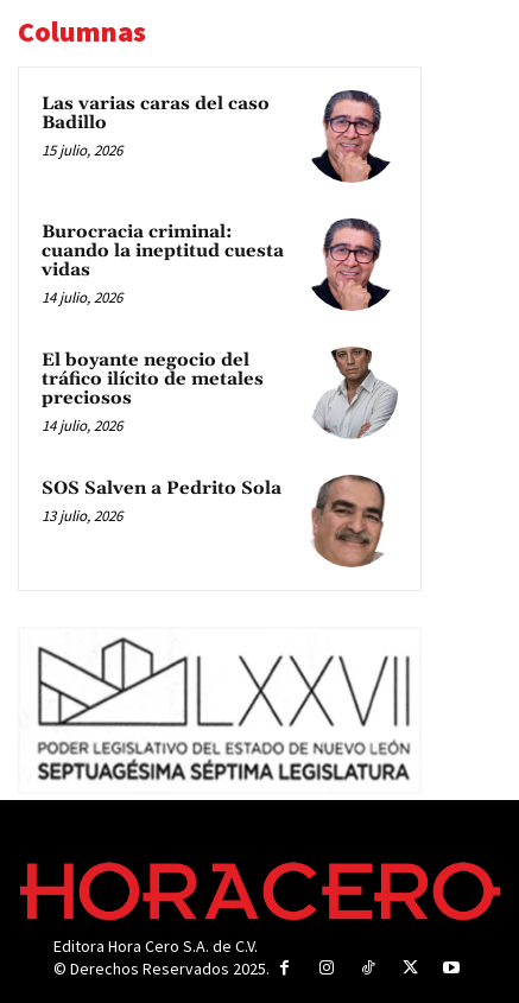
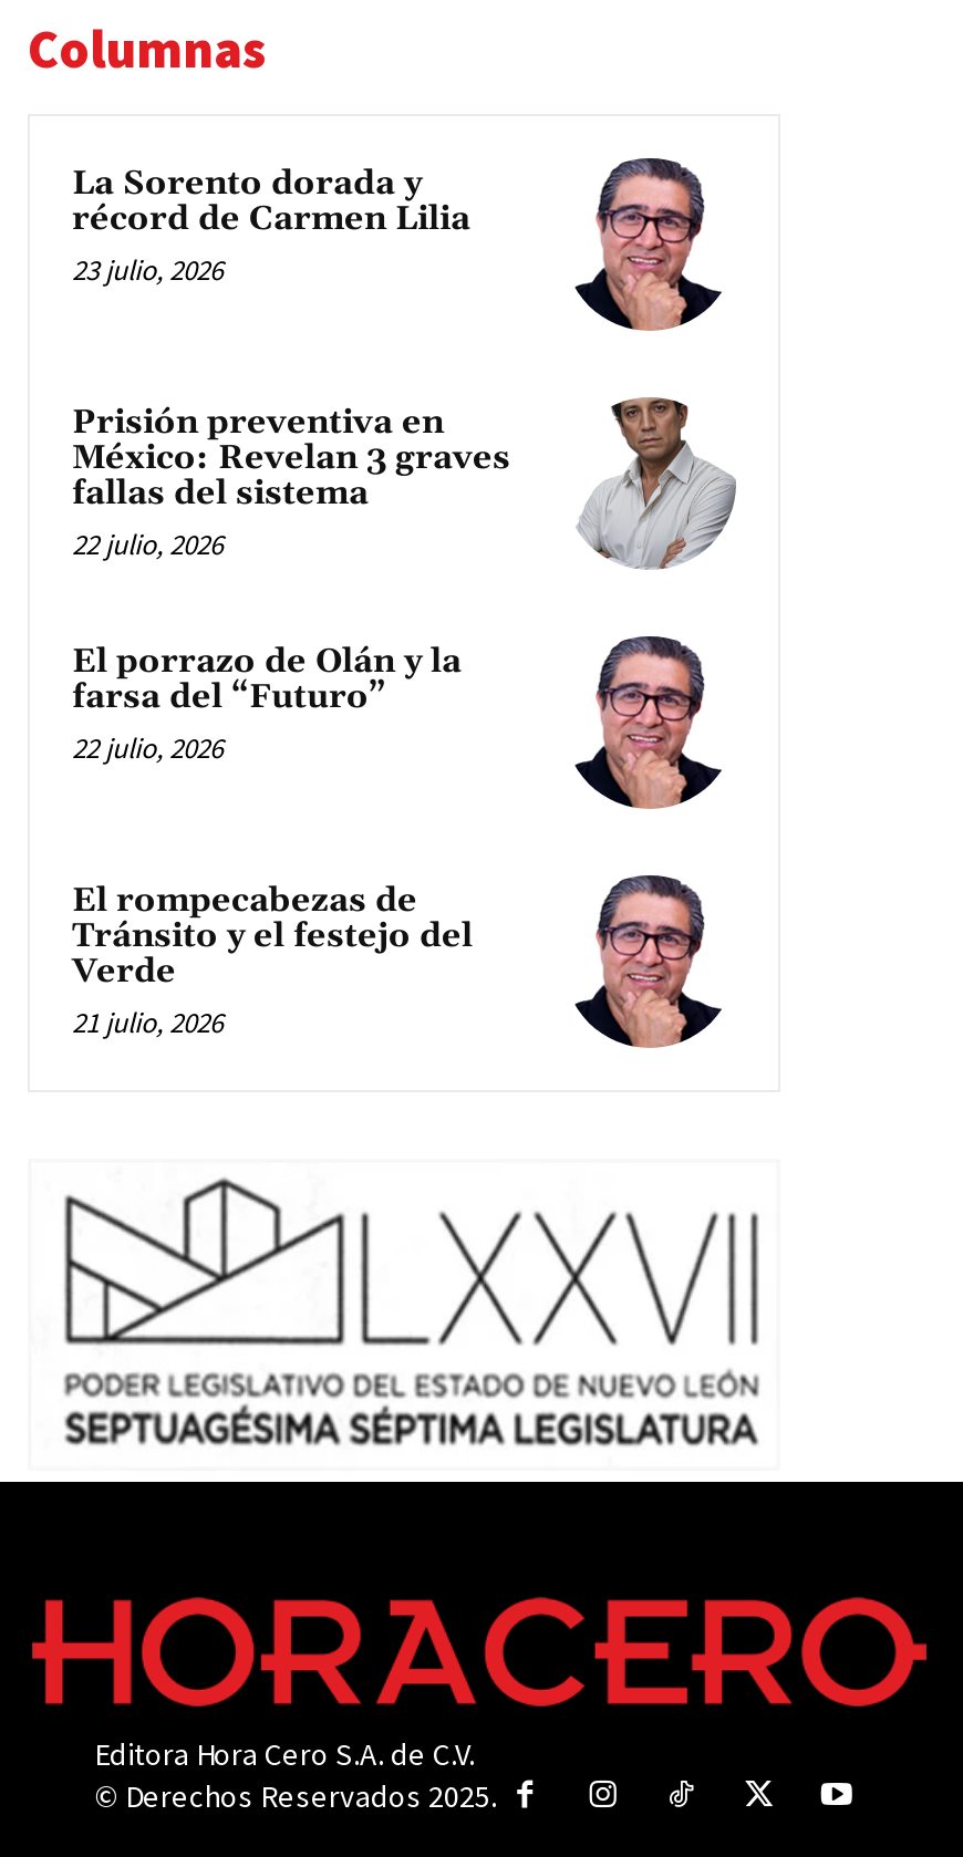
[42,93,270,160] Las varias caras del caso | Badillo | 15 julio, 2026 -> [72,163,470,289] La Sorento dorada y | récord de Carmen Lilia | 23 julio, 2026
[42,221,284,308] Burocracia criminal: | cuando la ineptitud cuesta | vidas | 14 julio, 2026 -> [72,402,510,564] Prisión preventiva en | México: Revelan 3 graves | fallas del sistema | 22 julio, 2026
moved [311,217,398,311] -> [574,634,734,809]: [image]
[42,349,264,436] El boyante negocio del | tráfico ilícito de metales | preciosos | 14 julio, 2026 -> [72,641,462,767] El porrazo de Olán y la | farsa del “Futuro” | 22 julio, 2026
moved [314,347,399,439] -> [579,397,738,570]: [image]
[42,477,281,526] SOS Salven a Pedrito Sola | 13 julio, 2026 -> [72,880,473,1042] El rompecabezas de | Tránsito y el festejo del | Verde | 21 julio, 2026
[310,475,388,566] [image] -> [574,875,723,1048] [image]

